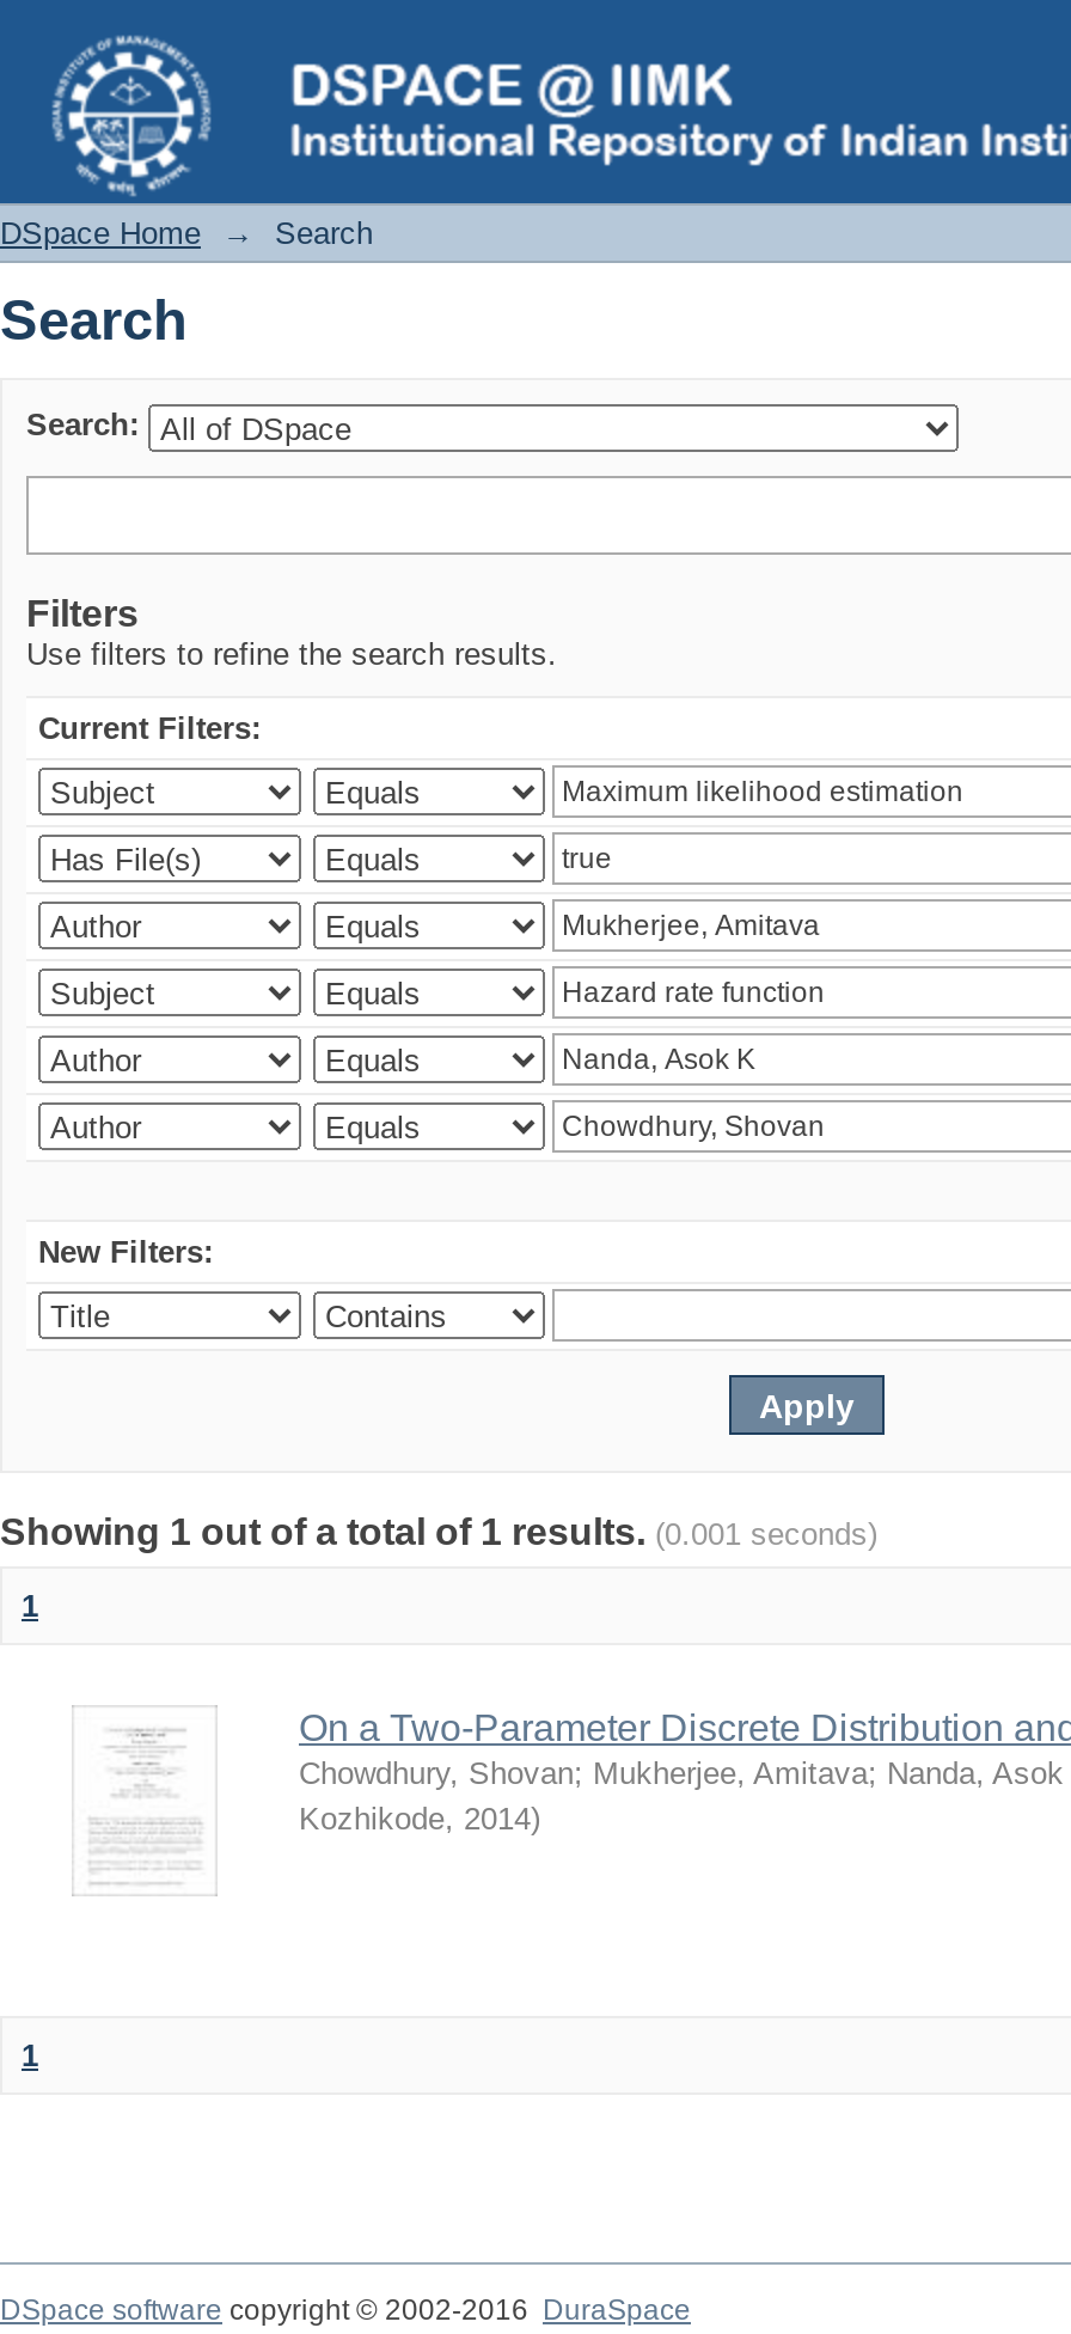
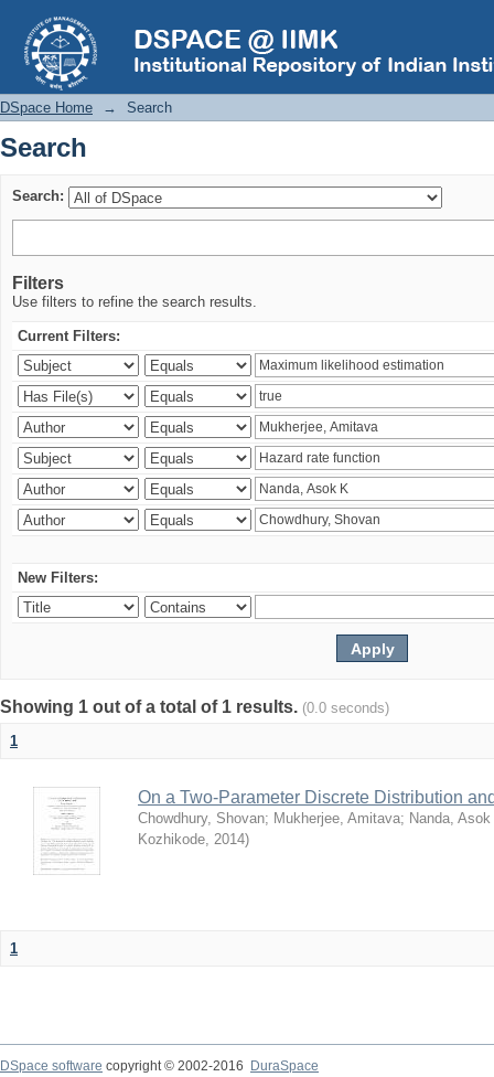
[0,1511,877,1552] Showing 1 out of a total of 1 results. (0.001 seconds) -> [0,697,389,716] Showing 1 out of a total of 1 results. (0.0 seconds)

